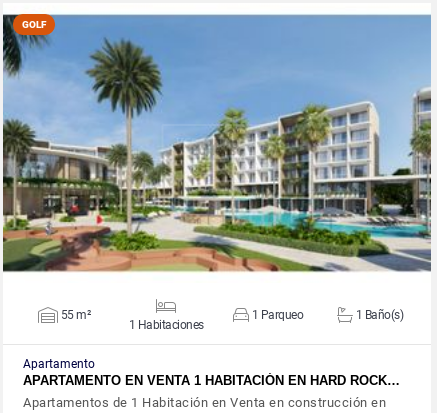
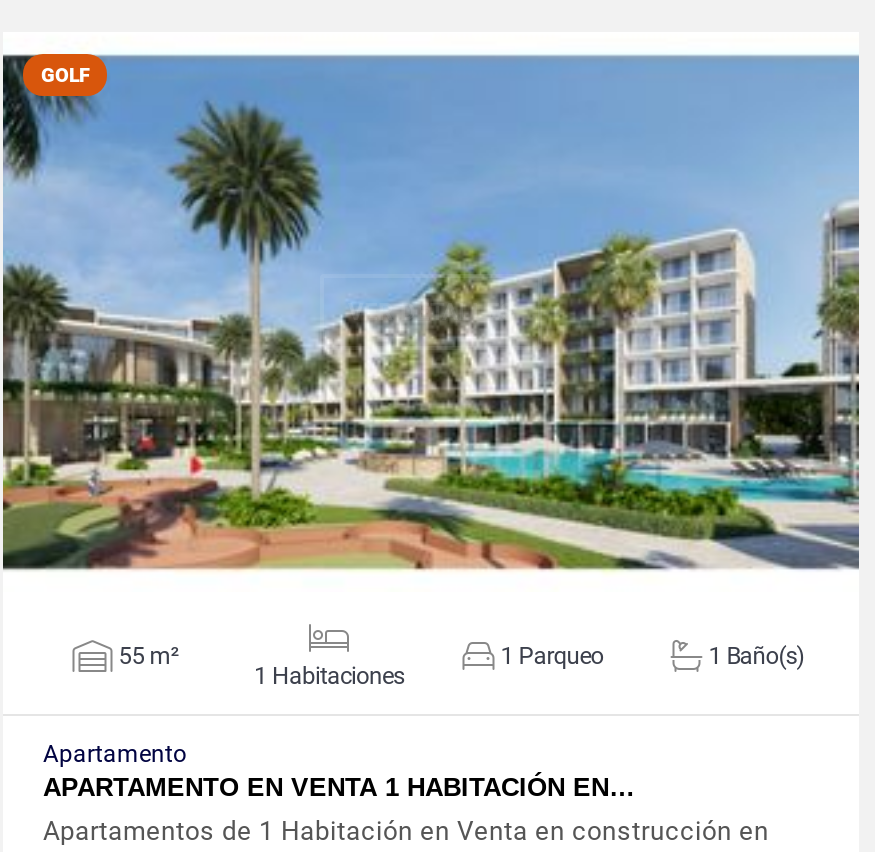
[23,373,400,388] APARTAMENTO EN VENTA 1 HABITACIÓN EN HARD ROCK… -> [43,772,635,802] APARTAMENTO EN VENTA 1 HABITACIÓN EN…

